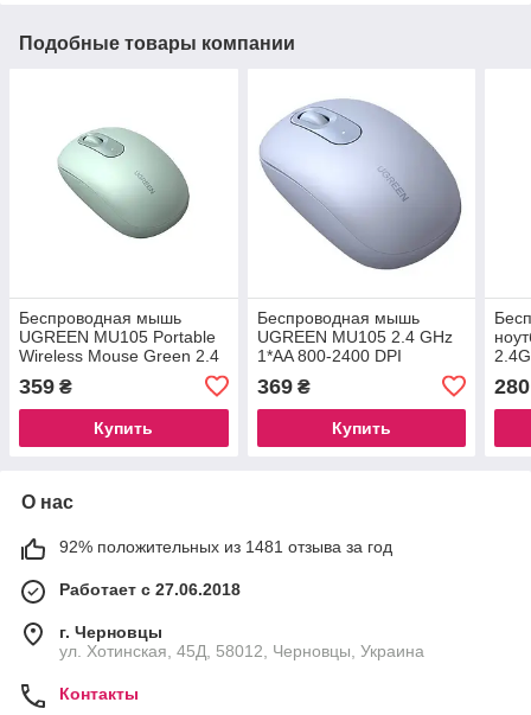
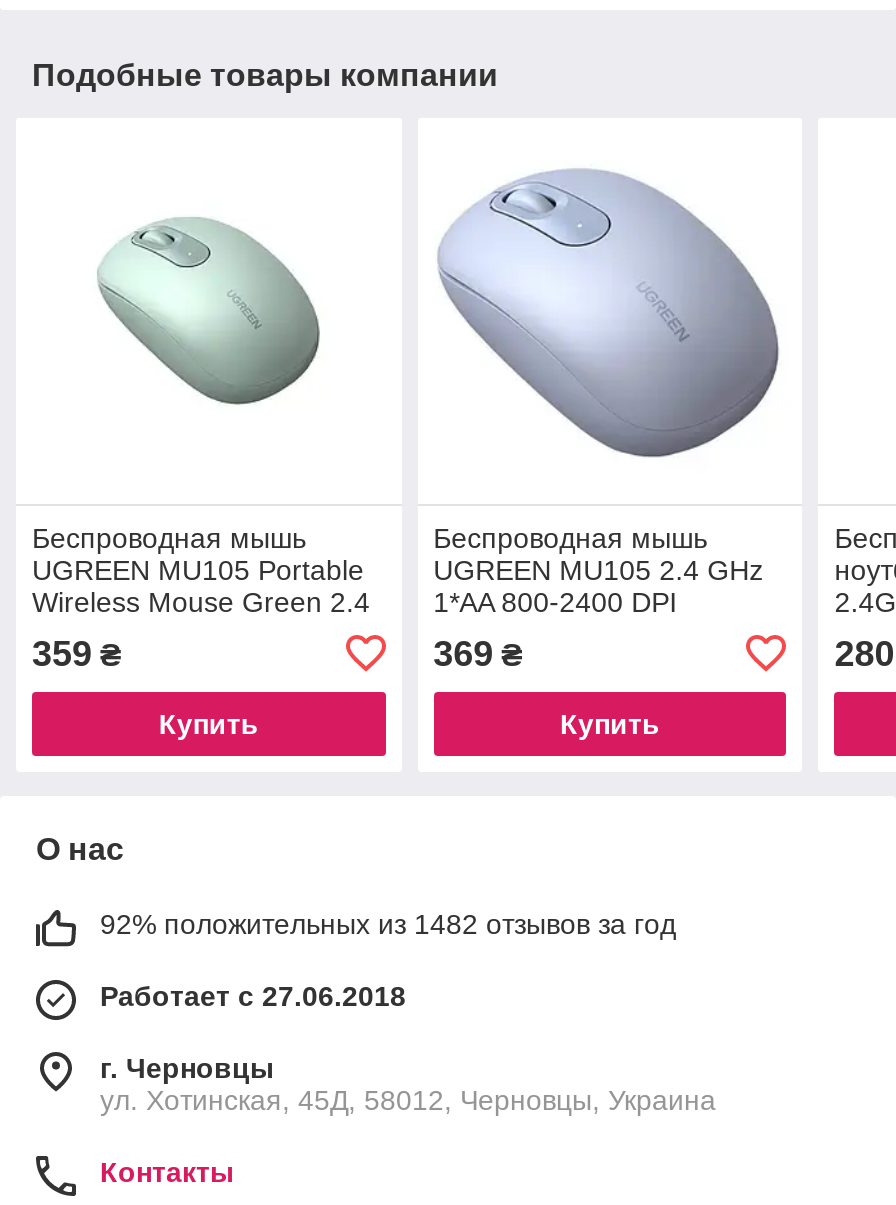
[59,537,392,556] 92% положительных из 1481 отзыва за год -> [100,908,676,940] 92% положительных из 1482 отзывов за год

